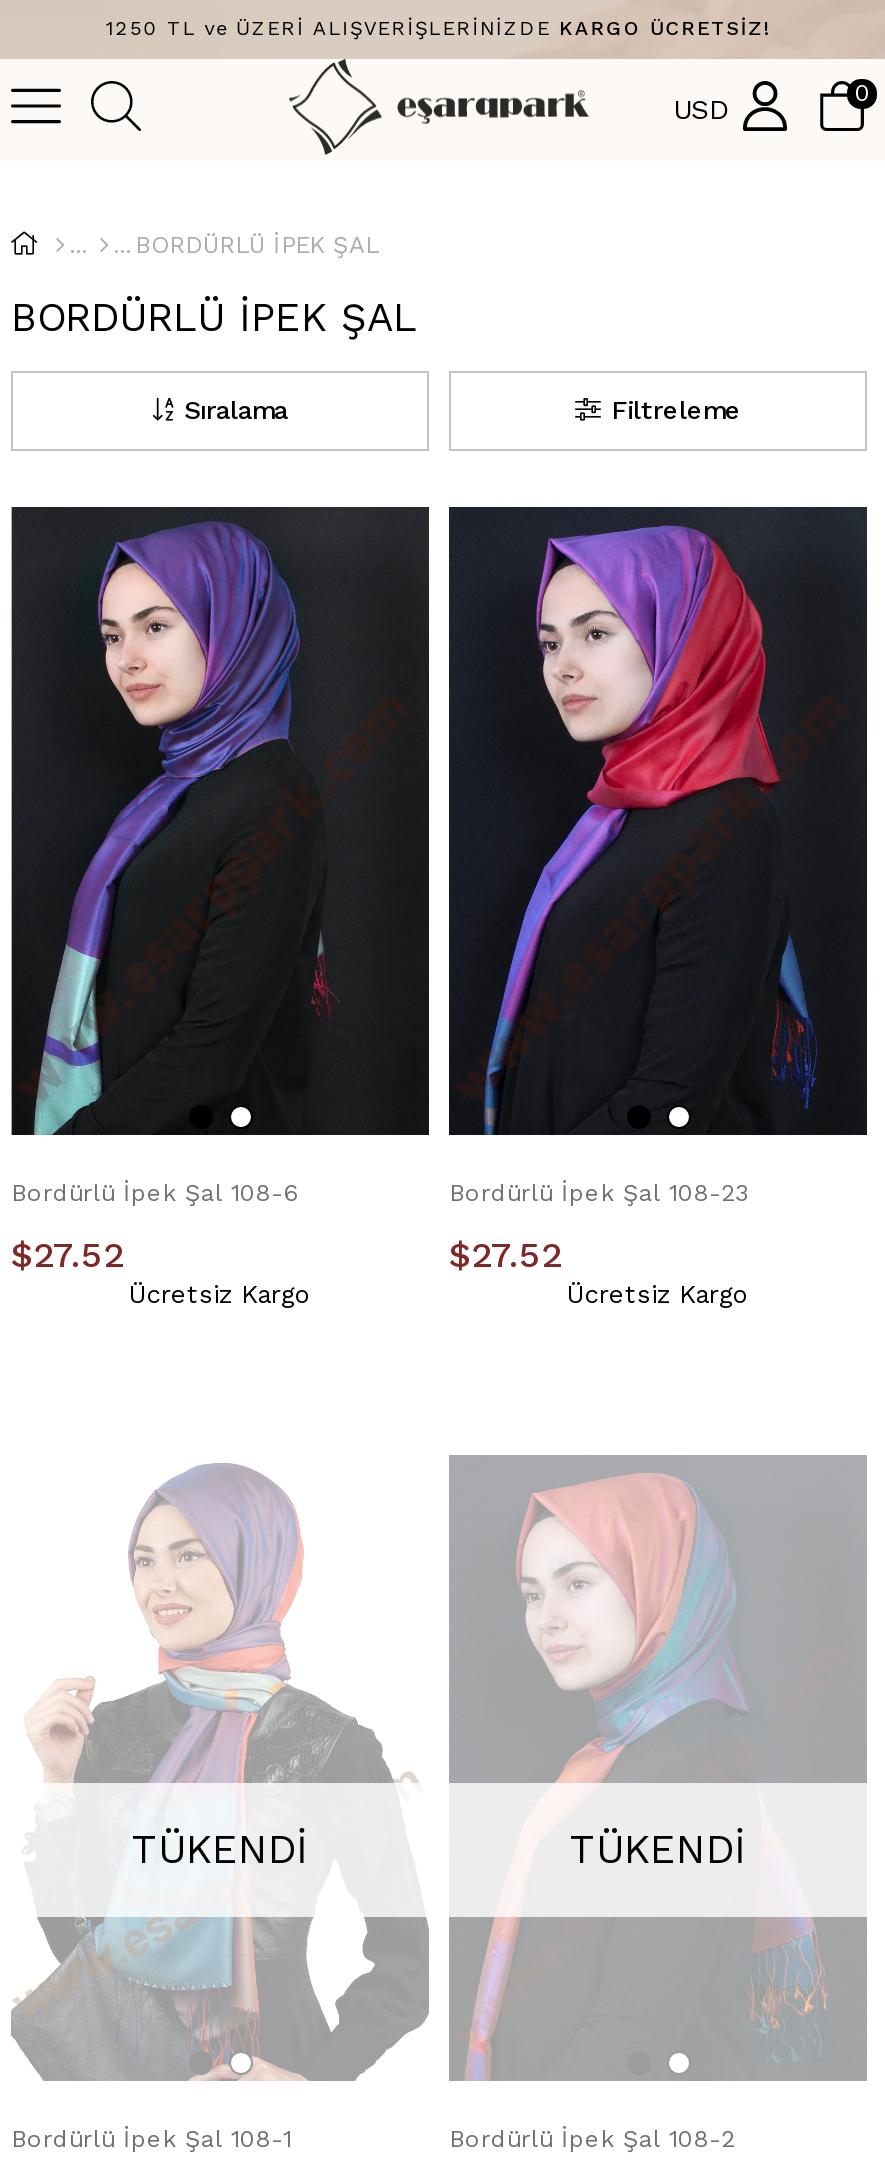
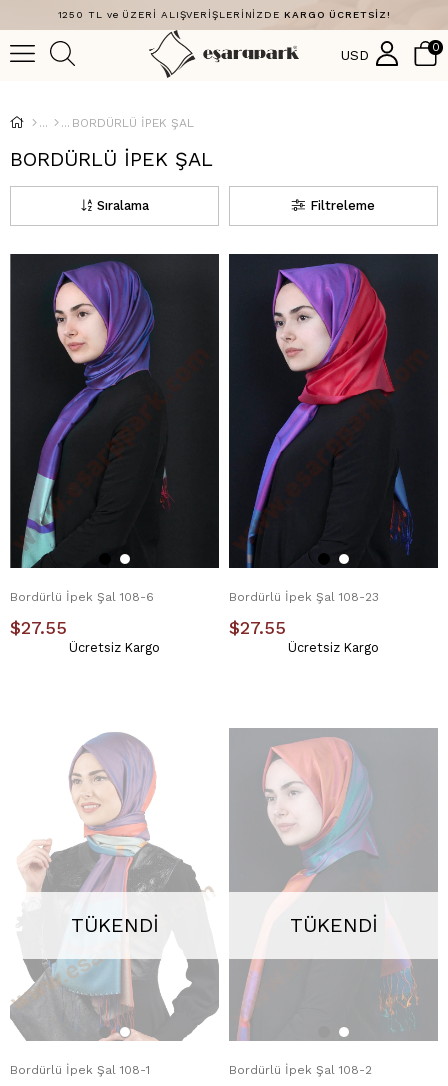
[11,1232,123,1274] $27.52 -> [10,616,67,637] $27.55
[449,1232,561,1274] $27.52 -> [229,616,286,637] $27.55

